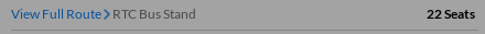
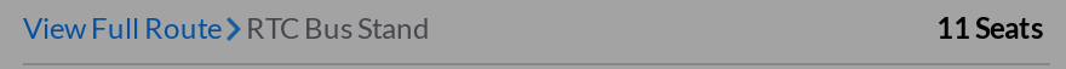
[427,6,475,22] 22 Seats -> [936,10,1043,47] 11 Seats

